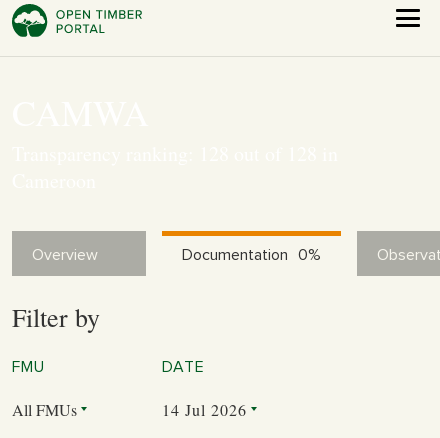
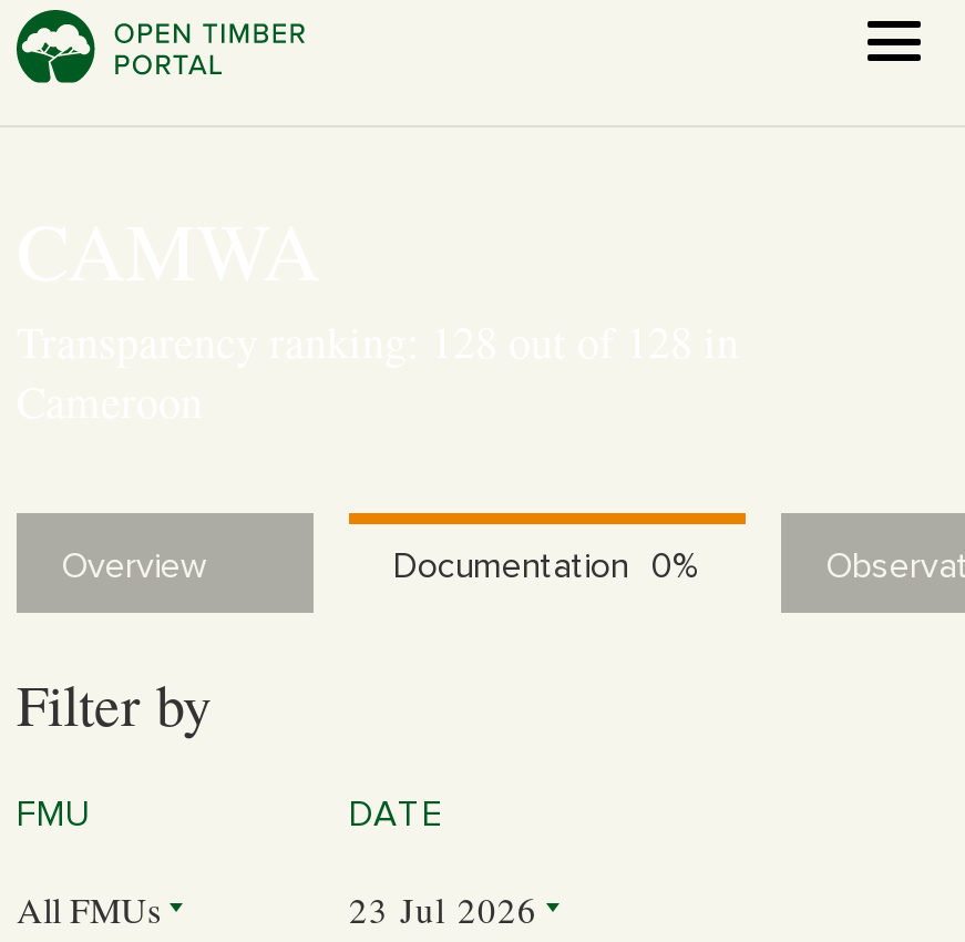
[162,399,247,420] 14 Jul 2026 -> [349,885,537,932] 23 Jul 2026

